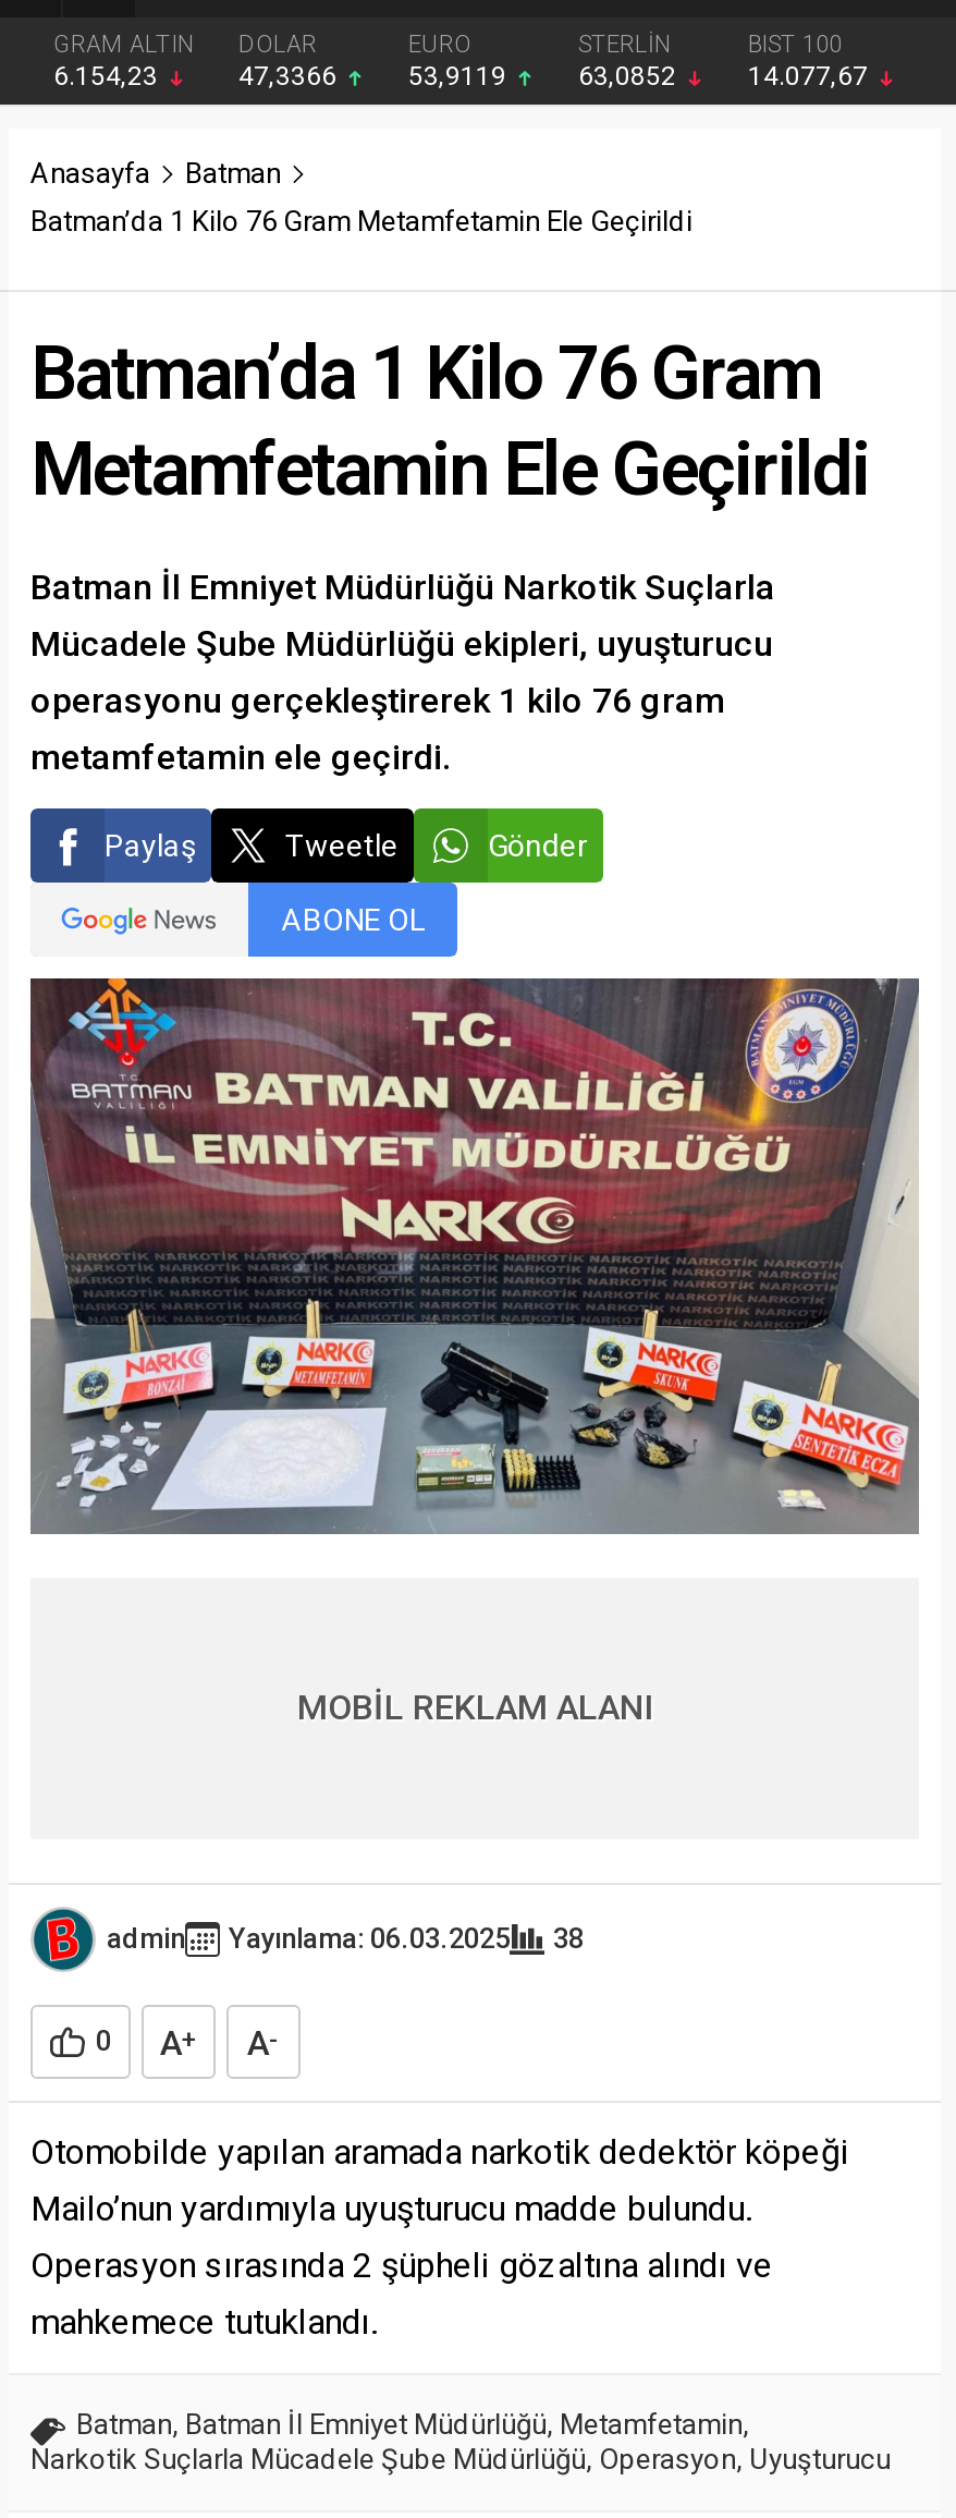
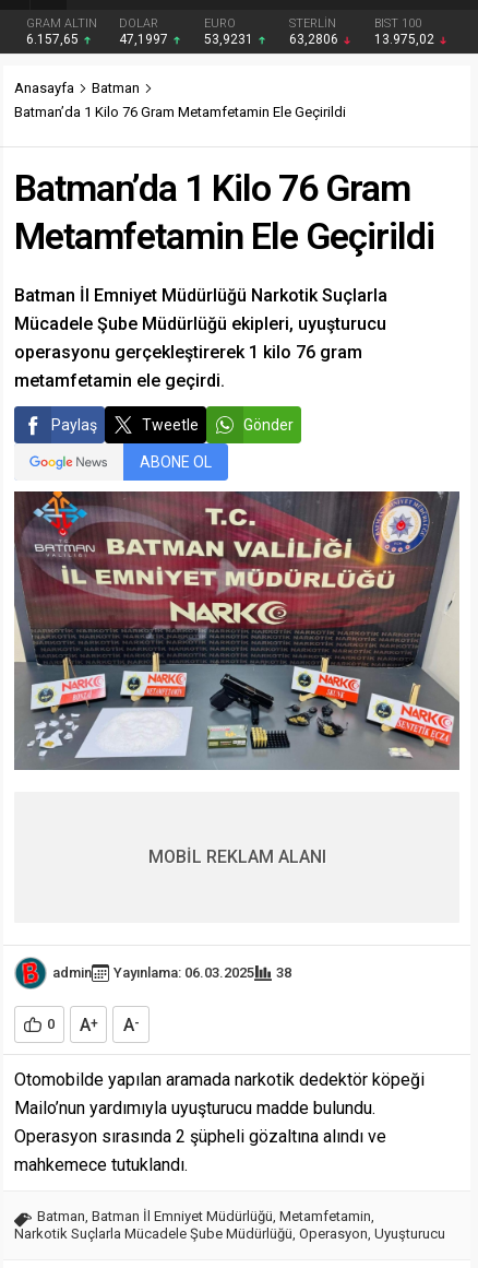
[53,61,164,92] 6.154,23 -> [26,32,81,47] 6.157,65
[238,61,343,92] 47,3366 -> [118,32,171,47] 47,1997
[408,61,513,92] 53,9119 -> [204,32,256,47] 53,9231
[578,61,683,92] 63,0852 -> [289,32,341,47] 63,2806
[748,61,874,92] 14.077,67 -> [374,32,437,47] 13.975,02

